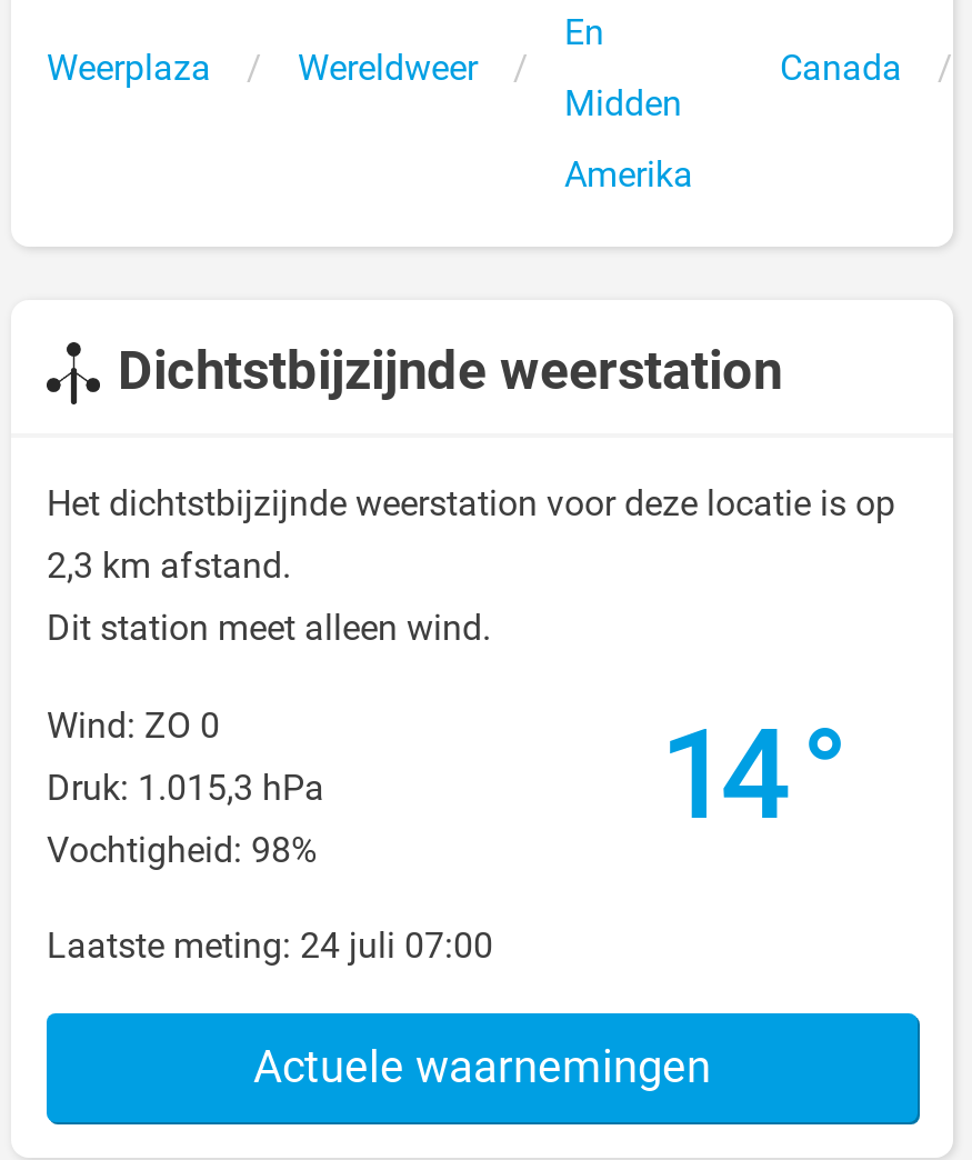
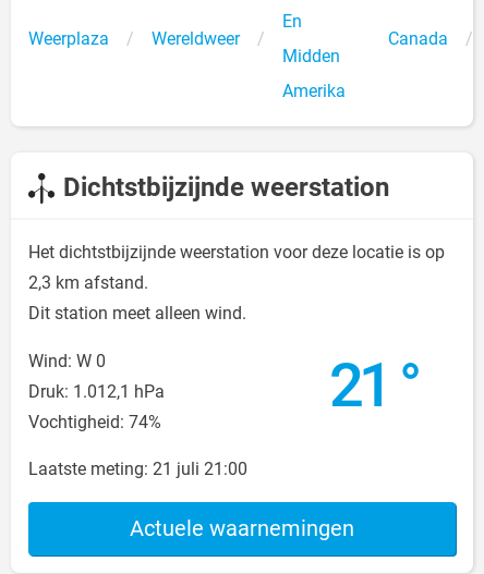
[47,705,220,748] Wind: ZO 0 -> [28,351,106,372] Wind: W 0
[660,703,837,850] 14 ° -> [329,350,416,422] 21 °
[47,768,324,810] Druk: 1.015,3 hPa -> [28,382,165,402] Druk: 1.012,1 hPa
[47,830,318,872] Vochtigheid: 98% -> [28,412,161,433] Vochtigheid: 74%
[47,925,493,968] Laatste meting: 24 juli 07:00 -> [28,459,247,480] Laatste meting: 21 juli 21:00

